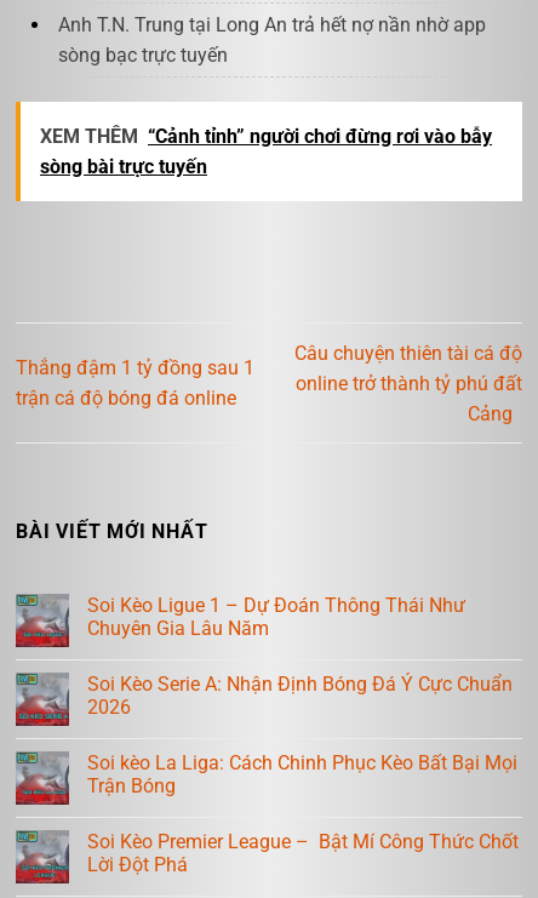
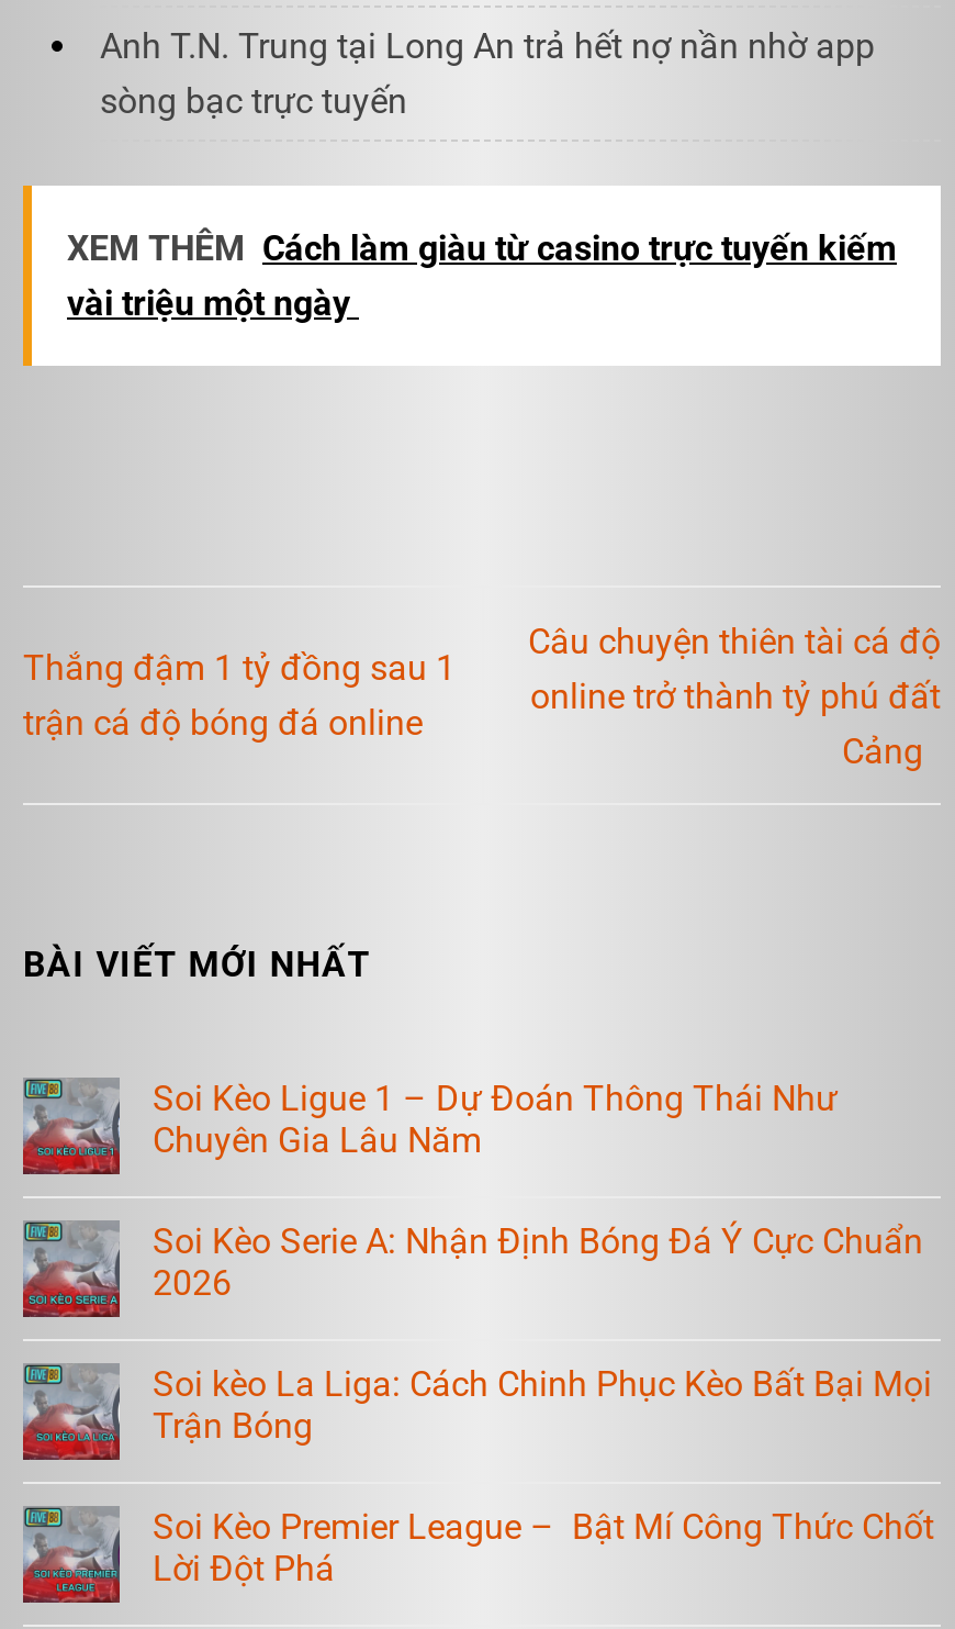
[40,125,492,179] XEM THÊM “Cảnh tỉnh” người chơi đừng rơi vào bẫy | sòng bài trực tuyến -> [67,228,897,325] XEM THÊM Cách làm giàu từ casino trực tuyến kiếm | vài triệu một ngày

